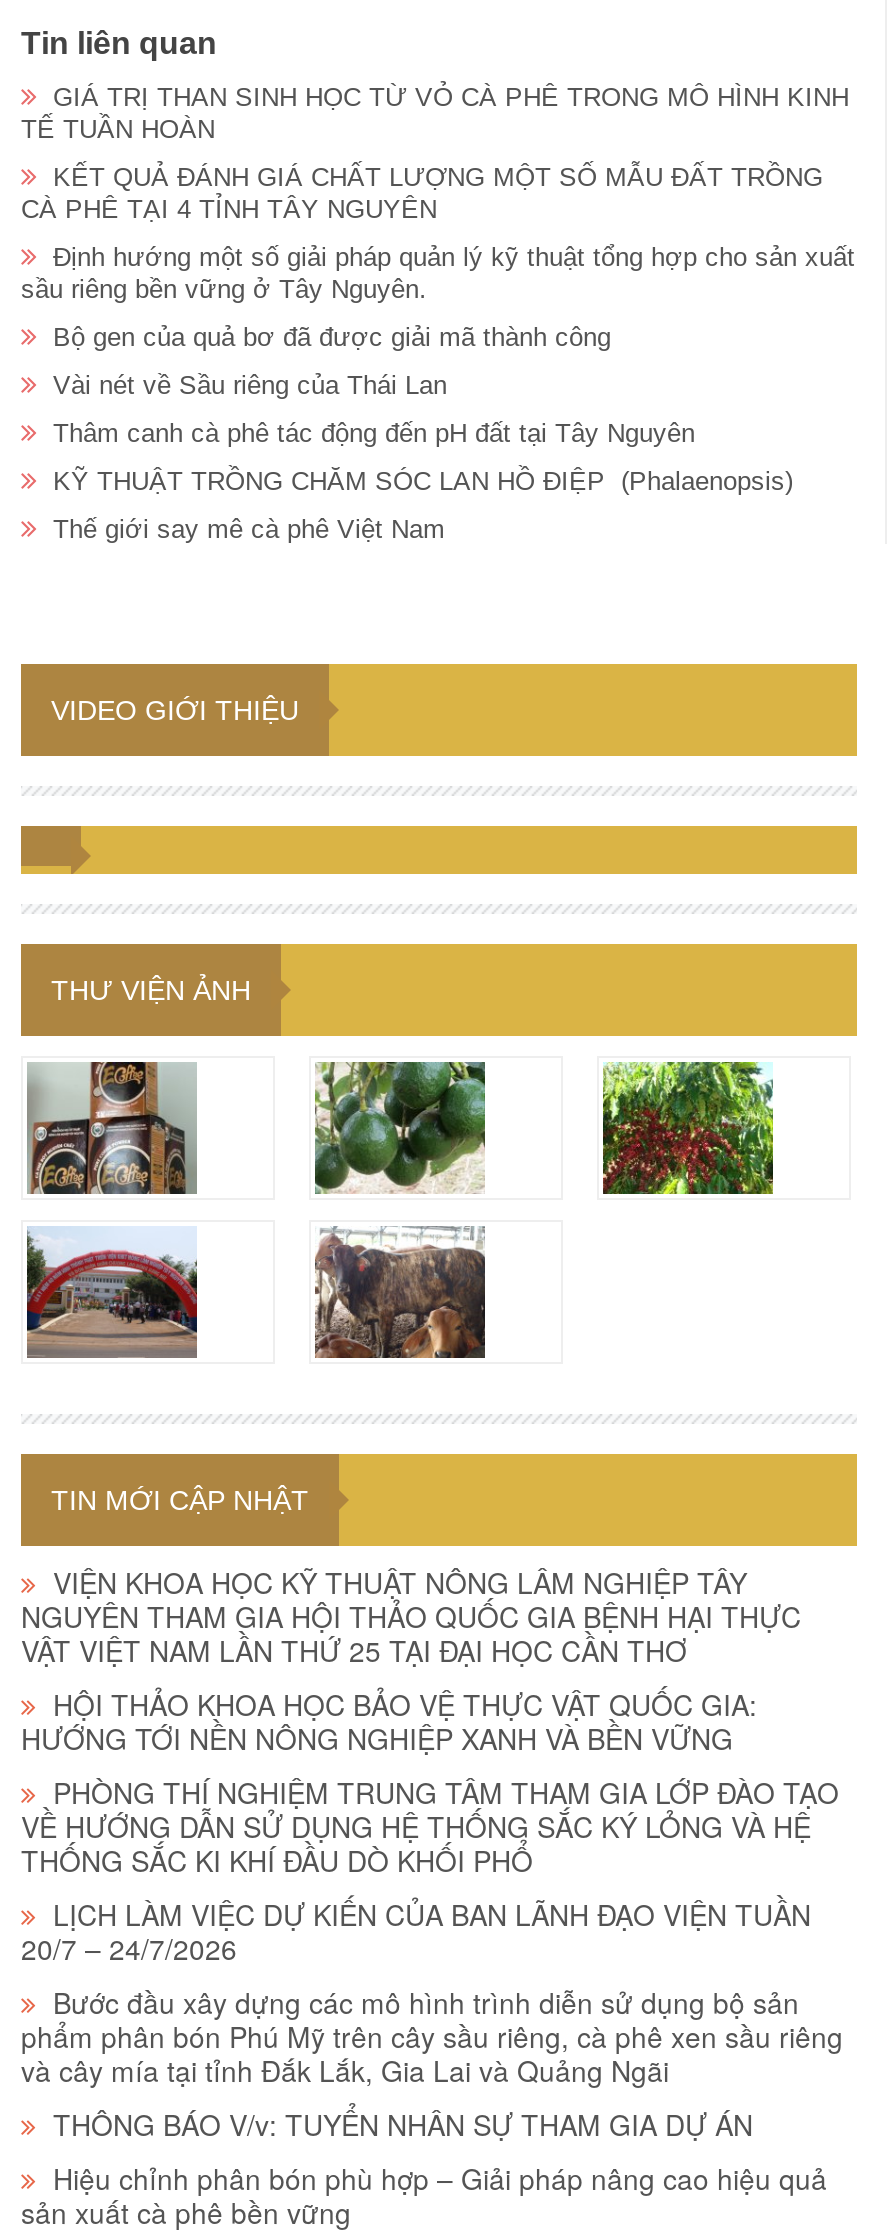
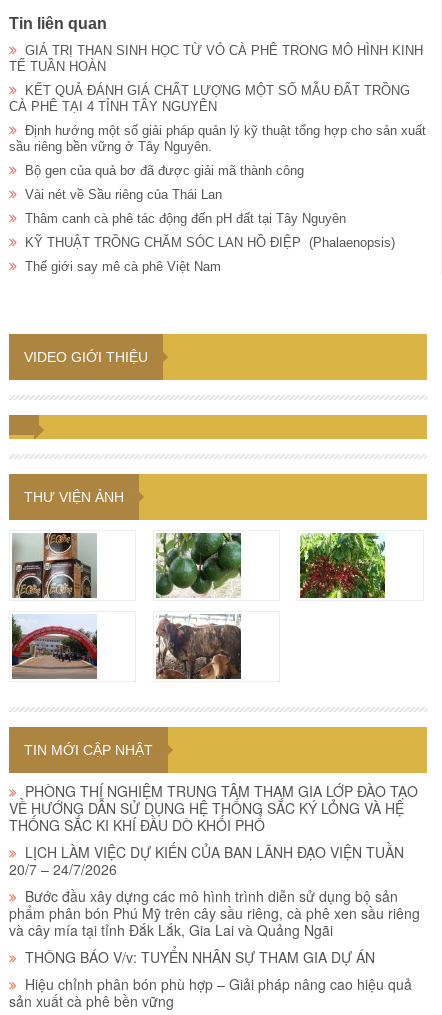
[21,1562,801,1758] VIỆN KHOA HỌC KỸ THUẬT NÔNG LÂM NGHIỆP TÂY | NGUYÊN THAM GIA HỘI THẢO QUỐC GIA BỆNH HẠI THỰC | VẬT VIỆT NAM LẦN THỨ 25 TẠI ĐẠI HỌC CẦN THƠ | HỘI THẢO KHOA HỌC BẢO VỆ THỰC VẬT QUỐC GIA: | HƯỚNG TỚI NỀN NÔNG NGHIỆP XANH VÀ BỀN VỮNG -> none

